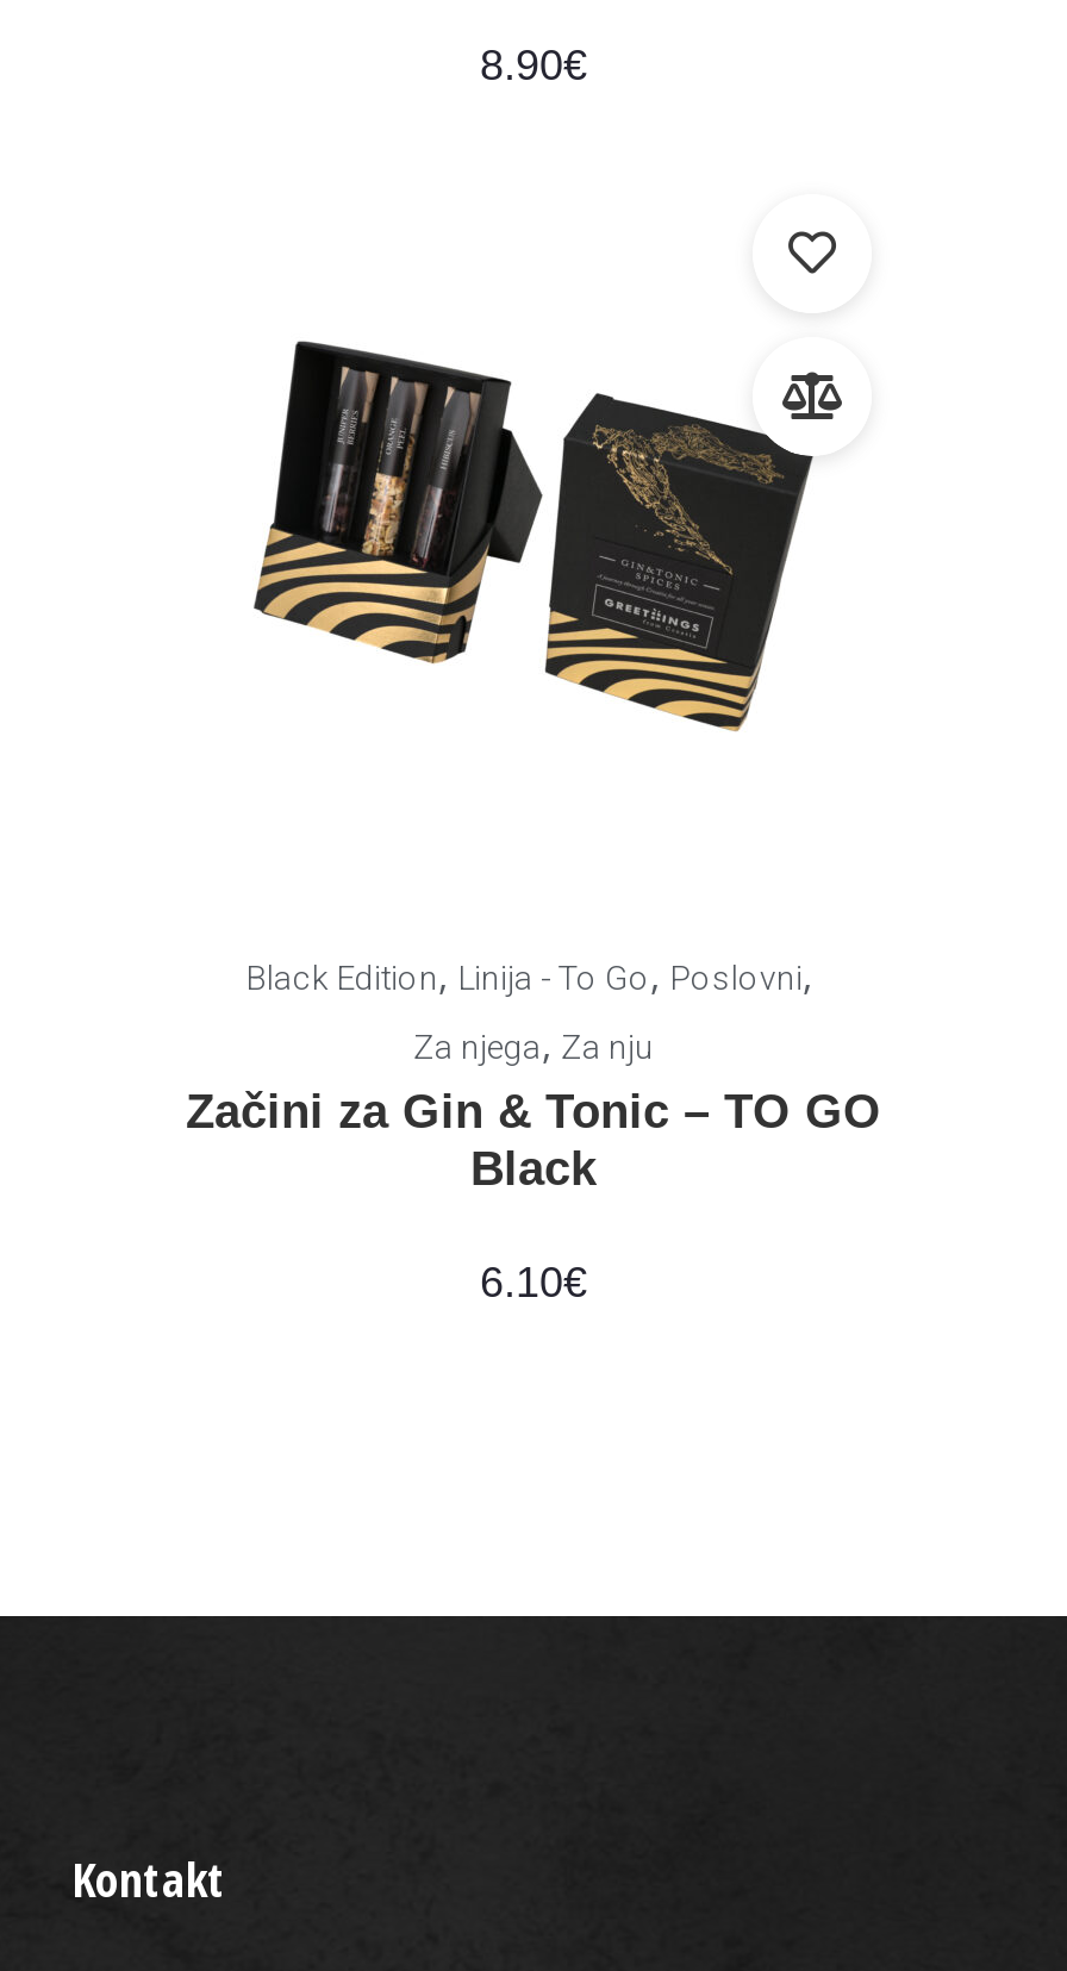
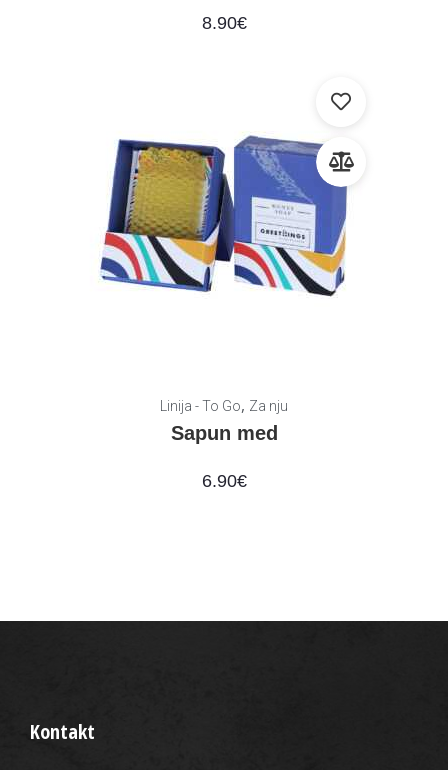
[252,339,824,730] [image] -> [100,135,348,297] [image]
[186,948,881,1193] Black Edition, Linija - To Go, Poslovni, | Za njega, Za nju | Začini za Gin & Tonic – TO GO | Black -> [160,393,288,443] Linija - To Go, Za nju | Sapun med
[480,1258,587,1305] 6.10€ -> [201,470,246,490] 6.90€

